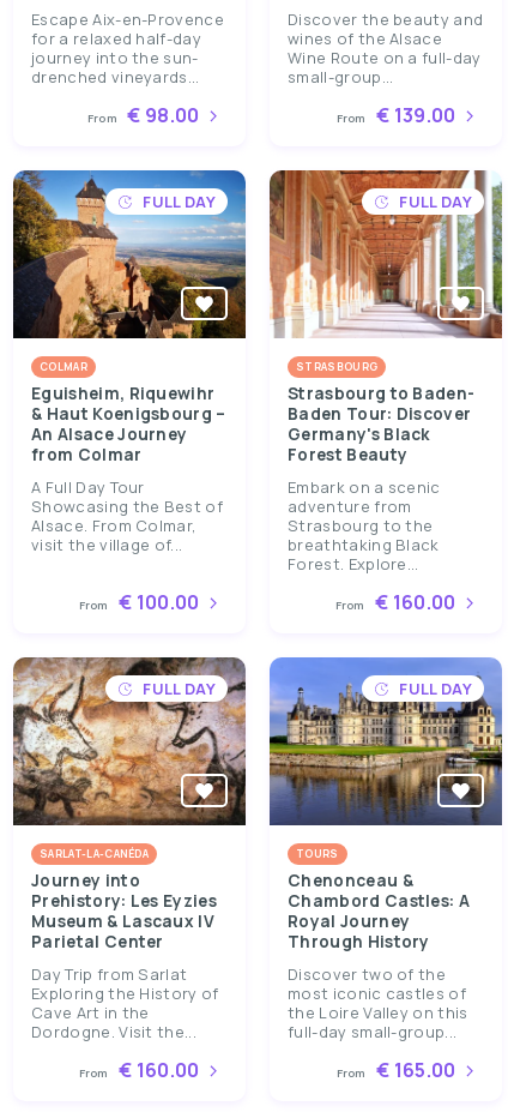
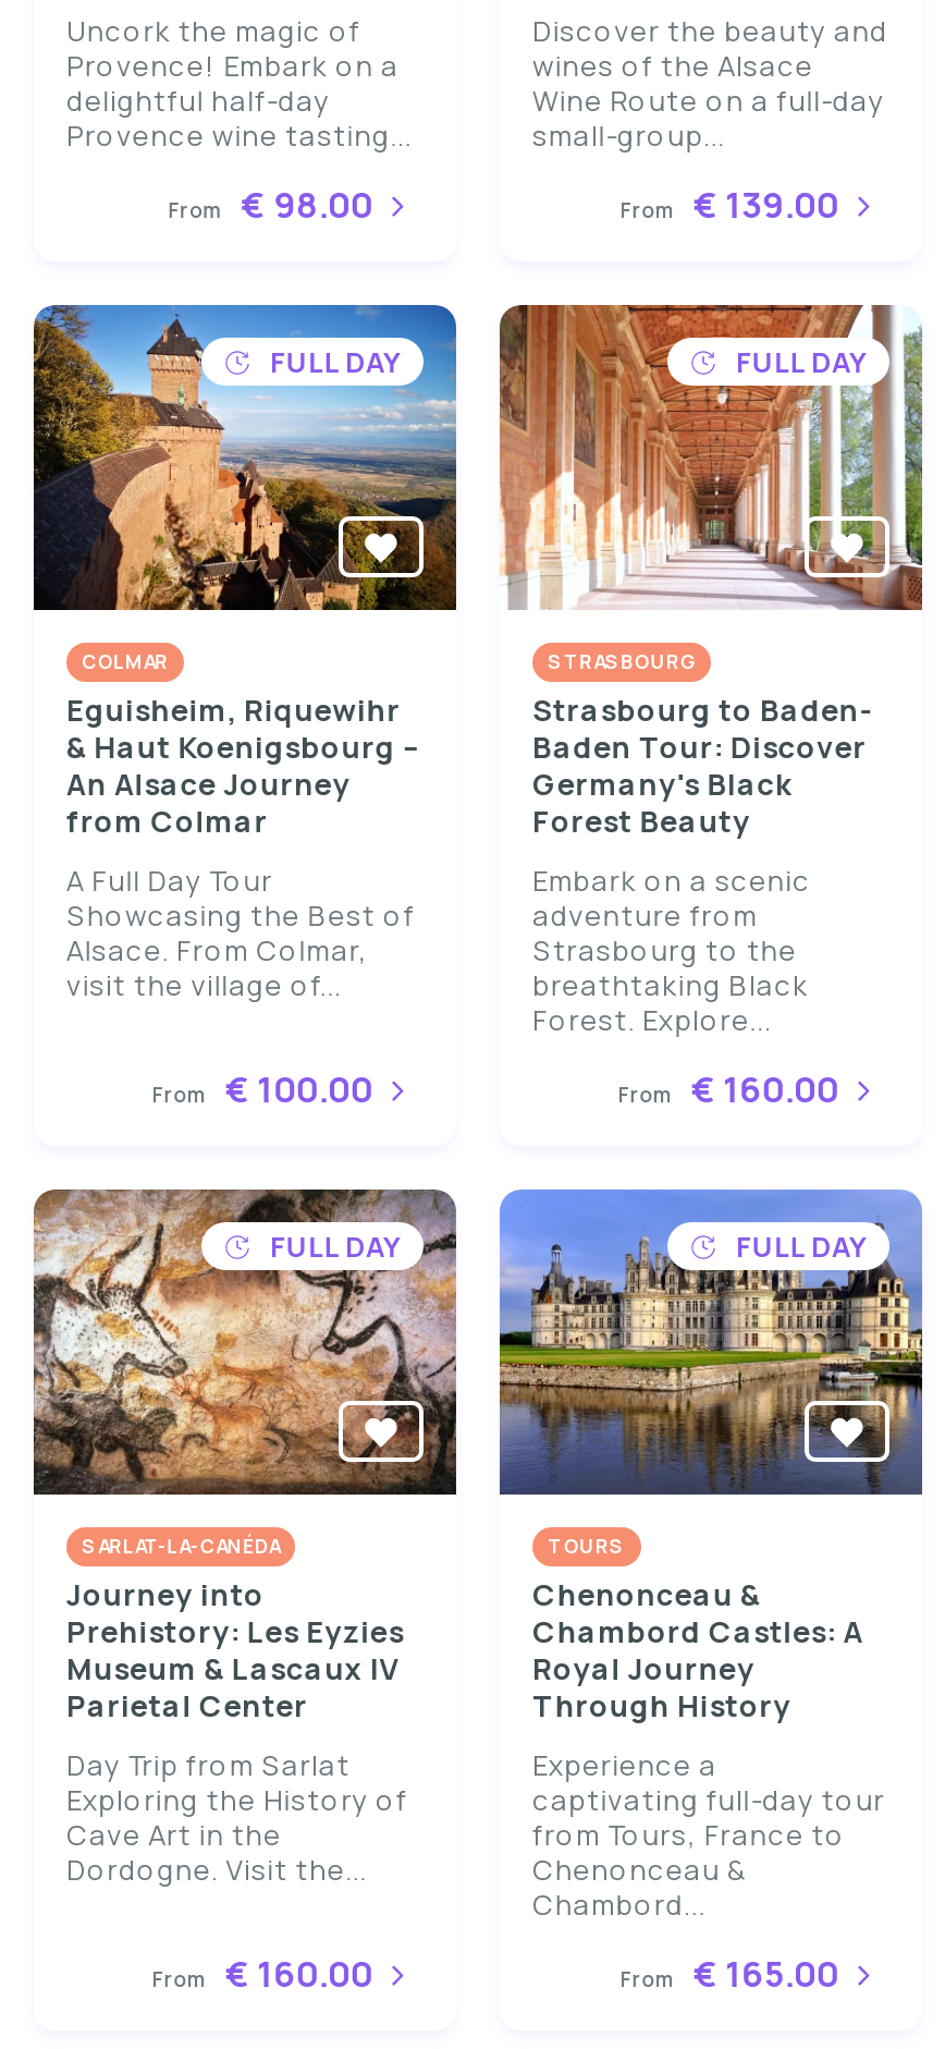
[31,8,224,88] Escape Aix-en-Provence | for a relaxed half-day | journey into the sun- | drenched vineyards... -> [66,11,412,155] Uncork the magic of | Provence! Embark on a | delightful half-day | Provence wine tasting...
[288,963,468,1042] Discover two of the | most iconic castles of | the Loire Valley on this | full-day small-group... -> [532,1745,885,1924] Experience a | captivating full-day tour | from Tours, France to | Chenonceau & | Chambord...

